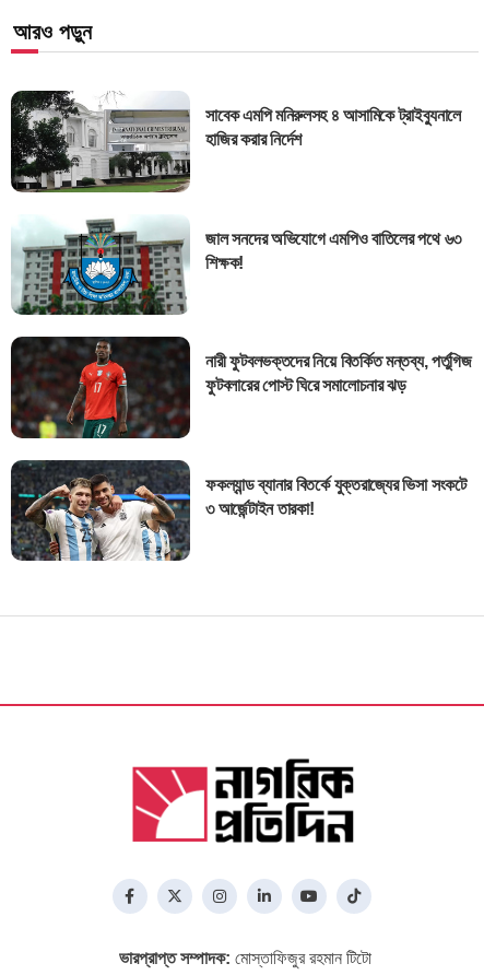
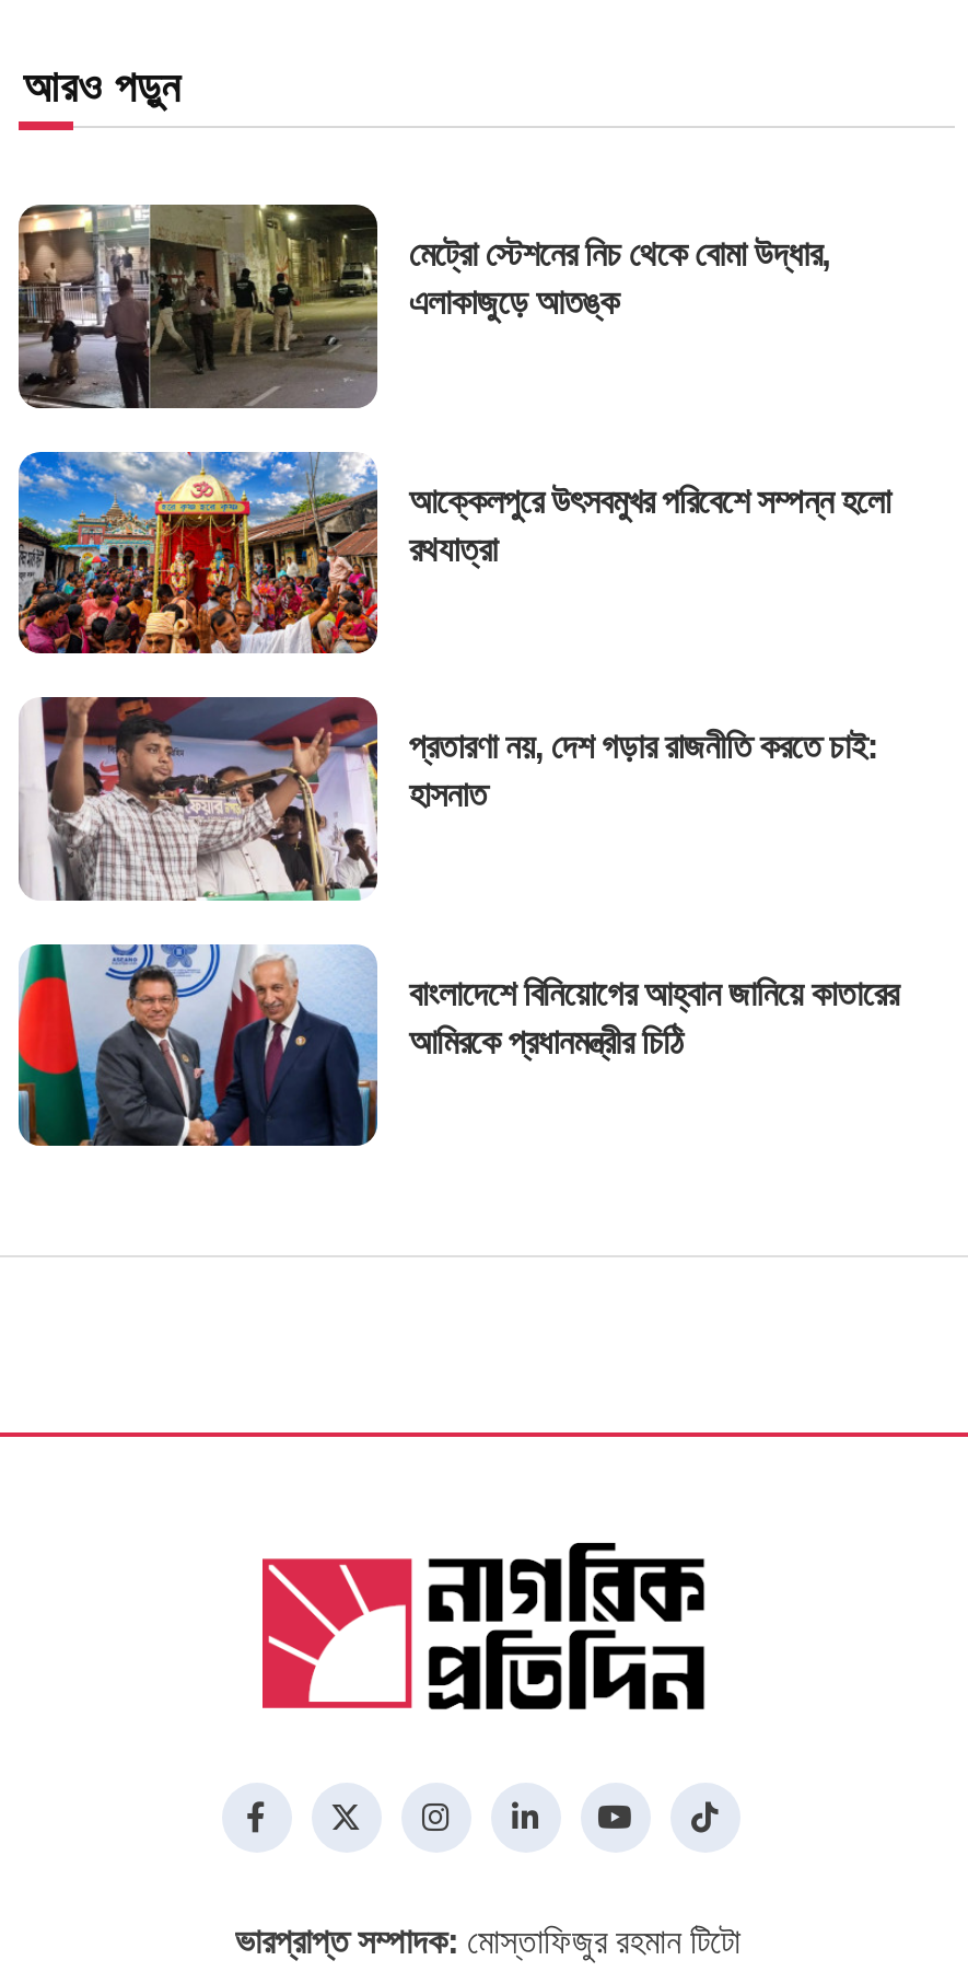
[10,91,461,193] [image] | সাবেক এমপি মনিরুলসহ ৪ আসামিকে ট্রাইব্যুনালে | হাজির করার নির্দেশ -> [16,202,830,410] [image] | মেট্রো স্টেশনের নিচ থেকে বোমা উদ্ধার, | এলাকাজুড়ে আতঙ্ক
[11,214,461,316] [image] | জাল সনদের অভিযোগে এমপিও বাতিলের পথে ৬৩ | শিক্ষক! -> [16,450,890,656] [image] | আক্কেলপুরে উৎসবমুখর পরিবেশে সম্পন্ন হলো | রথযাত্রা
[10,336,472,439] [image] | নারী ফুটবলভক্তদের নিয়ে বিতর্কিত মন্তব্য, পর্তুগিজ | ফুটবলারের পোস্ট ঘিরে সমালোচনার ঝড় -> [19,695,877,903] [image] | প্রতারণা নয়, দেশ গড়ার রাজনীতি করতে চাই: | হাসনাত
[10,459,466,562] [image] | ফকল্যান্ড ব্যানার বিতর্কে যুক্তরাজ্যের ভিসা সংকটে | ৩ আর্জেন্টাইন তারকা! -> [16,942,898,1148] [image] | বাংলাদেশে বিনিয়োগের আহ্বান জানিয়ে কাতারের | আমিরকে প্রধানমন্ত্রীর চিঠি

